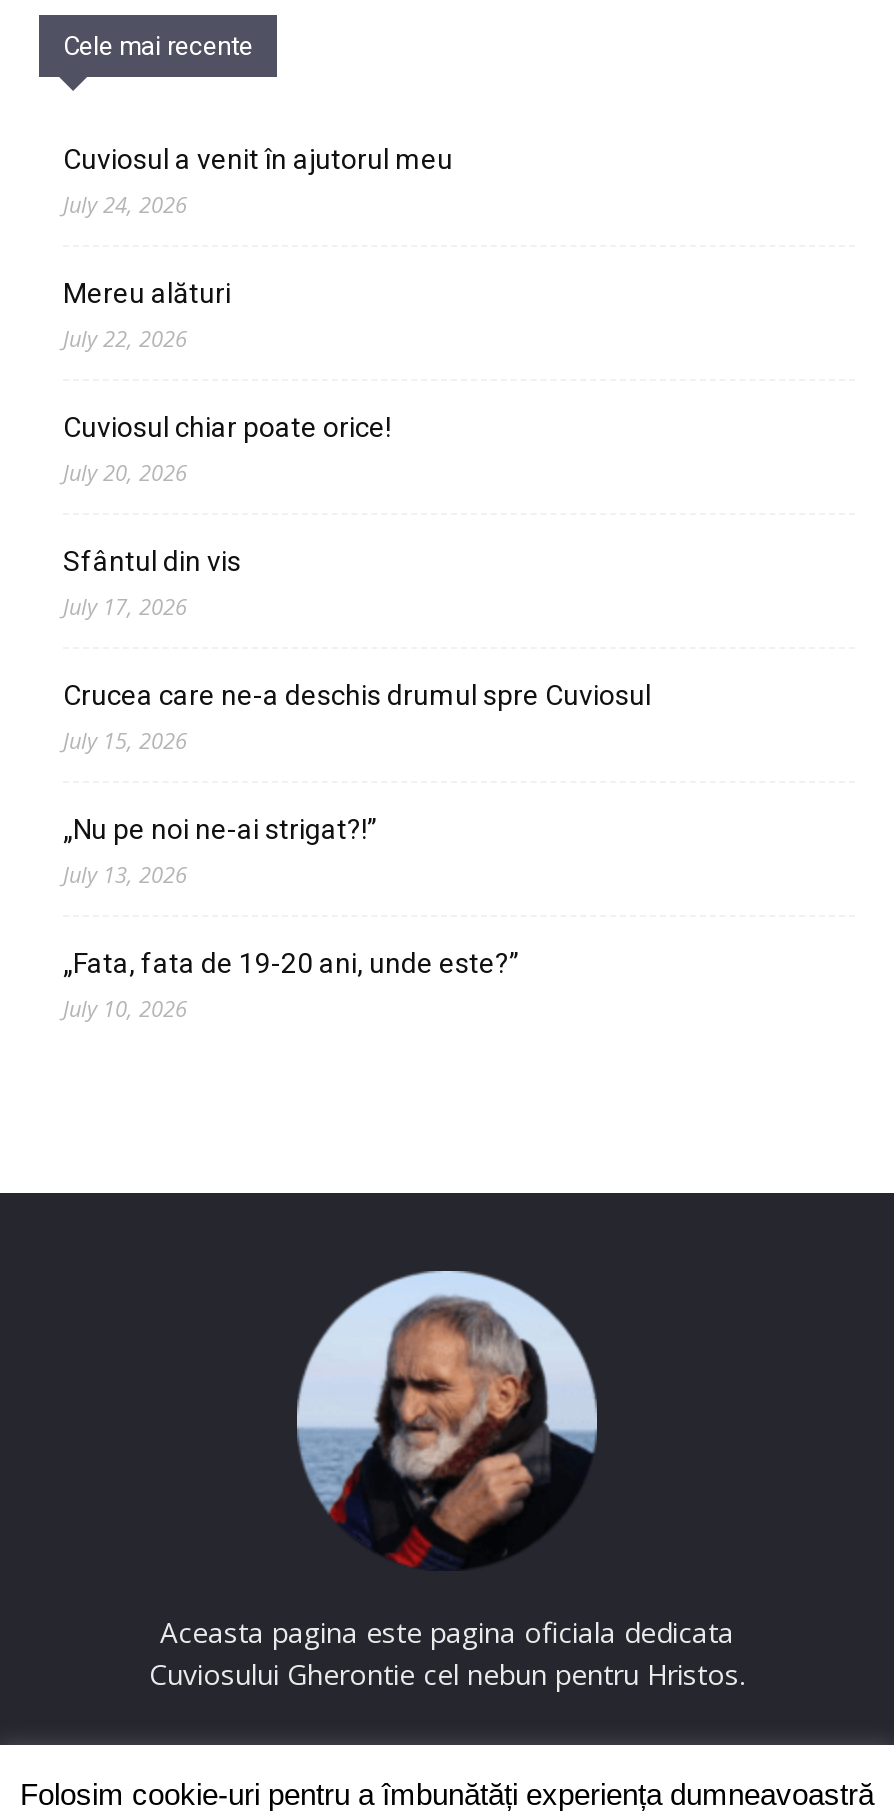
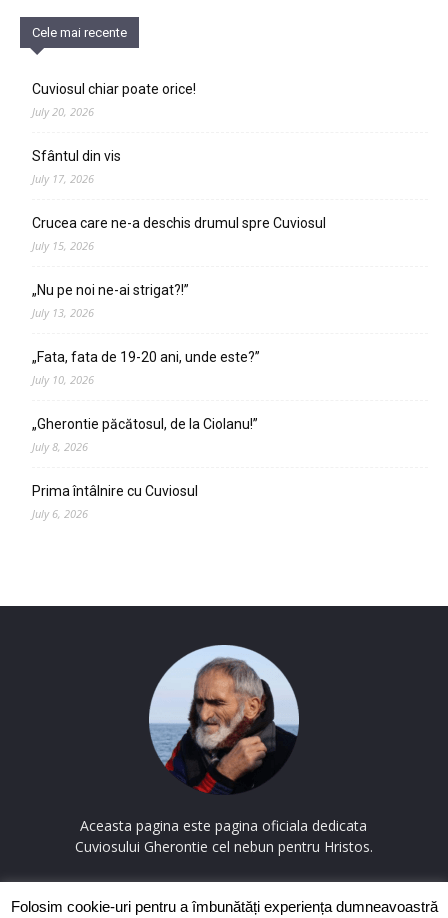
[63,143,453,353] Cuviosul a venit în ajutorul meu | July 24, 2026 | Mereu alături | July 22, 2026 -> none
moved [63,411,651,1023] -> [32,81,326,387]: Cuviosul chiar poate orice! | July 20, 2026 | Sfântul din vis | ... | „Fata, fata de 19-20 ani, unde este?” | July 10, 2026
none -> [32,416,258,521] „Gherontie păcătosul, de la Ciolanu!” | July 8, 2026 | Prima întâlnire cu Cuviosul | July 6, 2026

